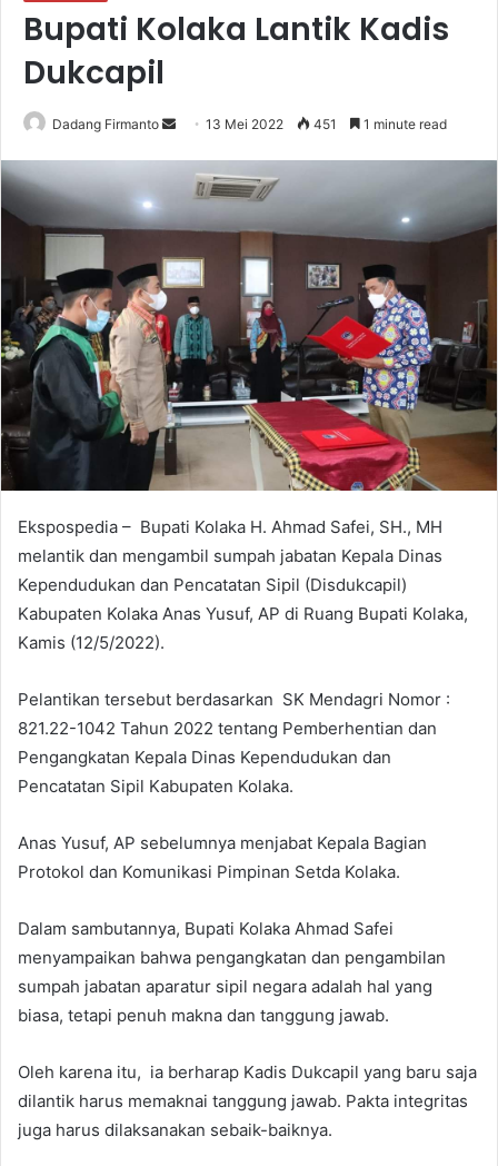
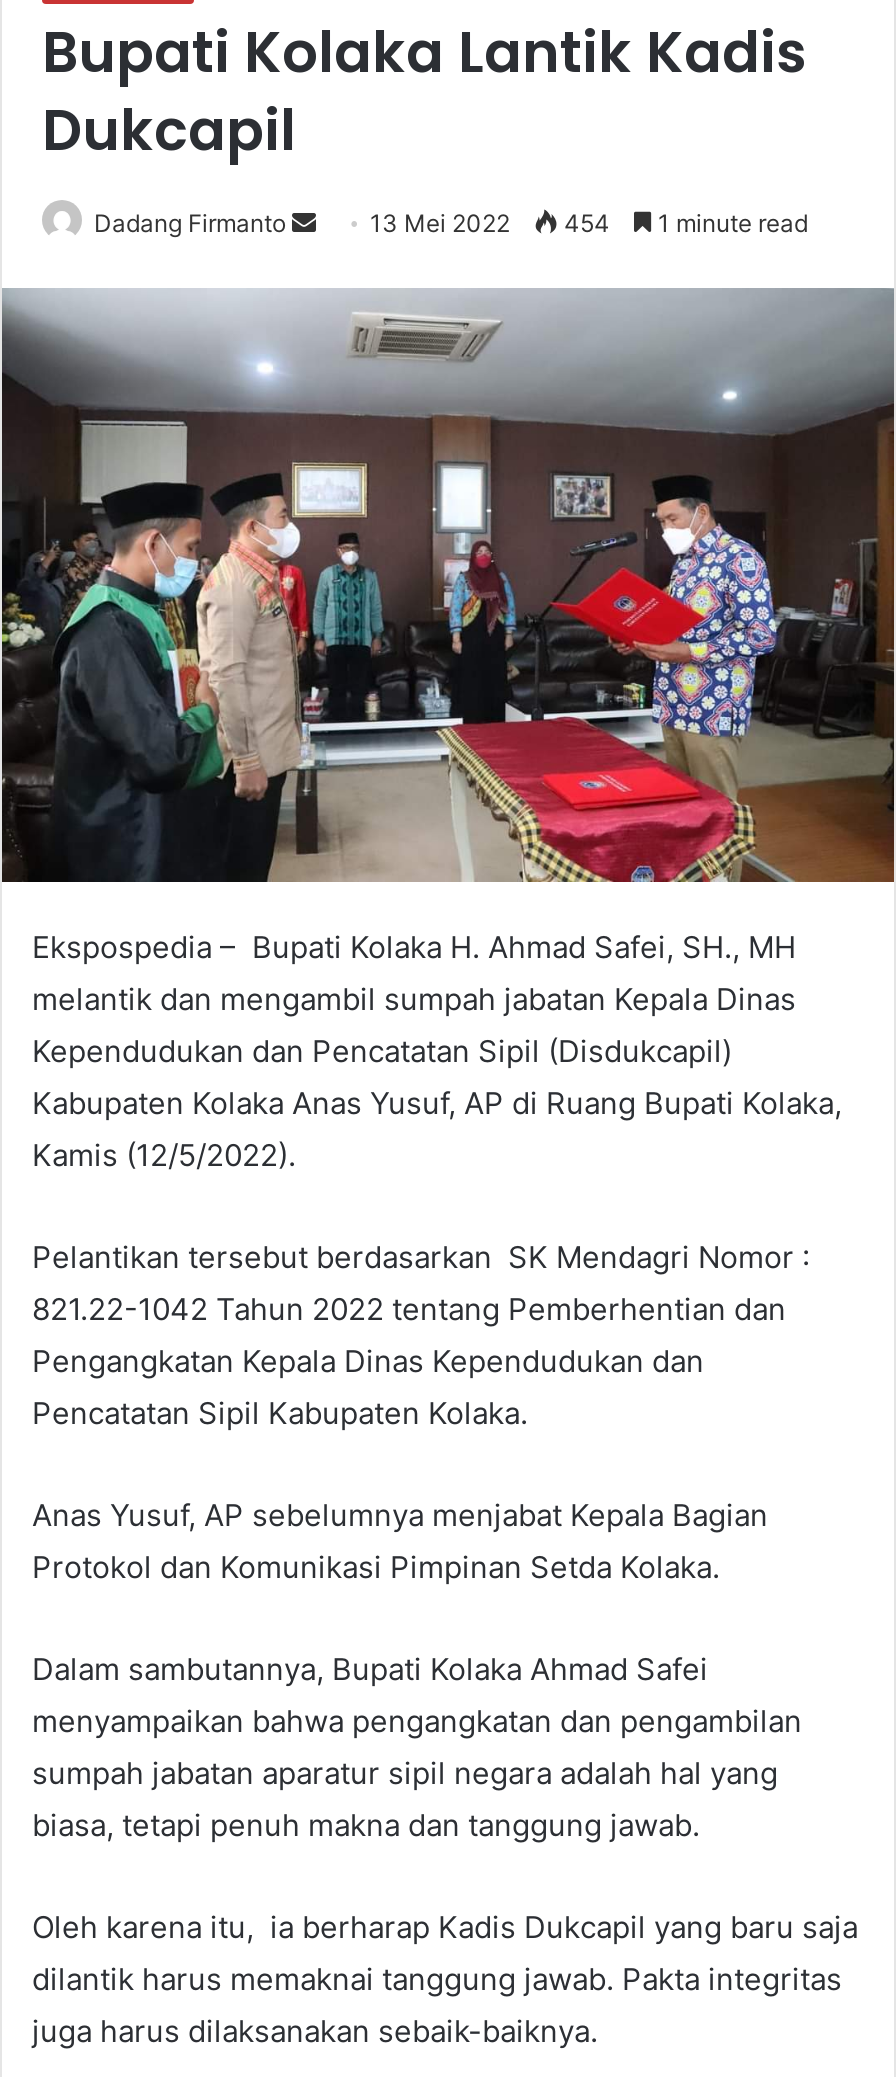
[310,116,337,132] 451 -> [558,208,610,238] 454

